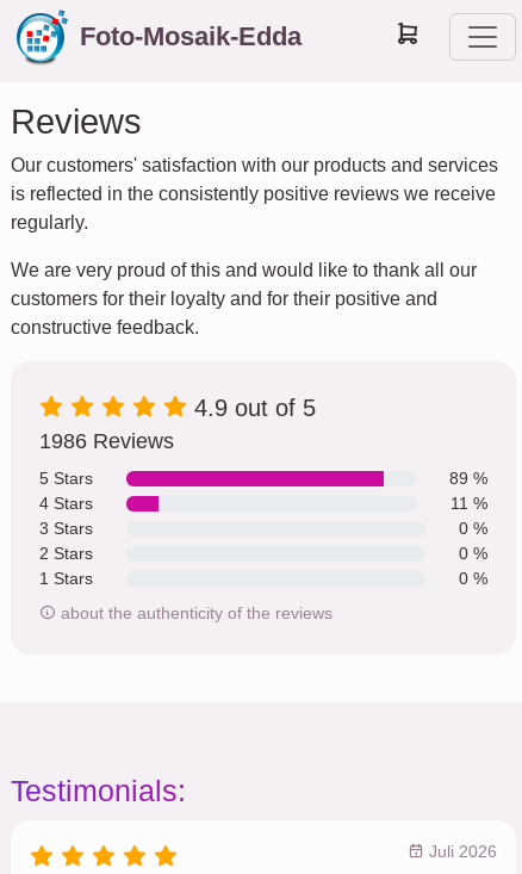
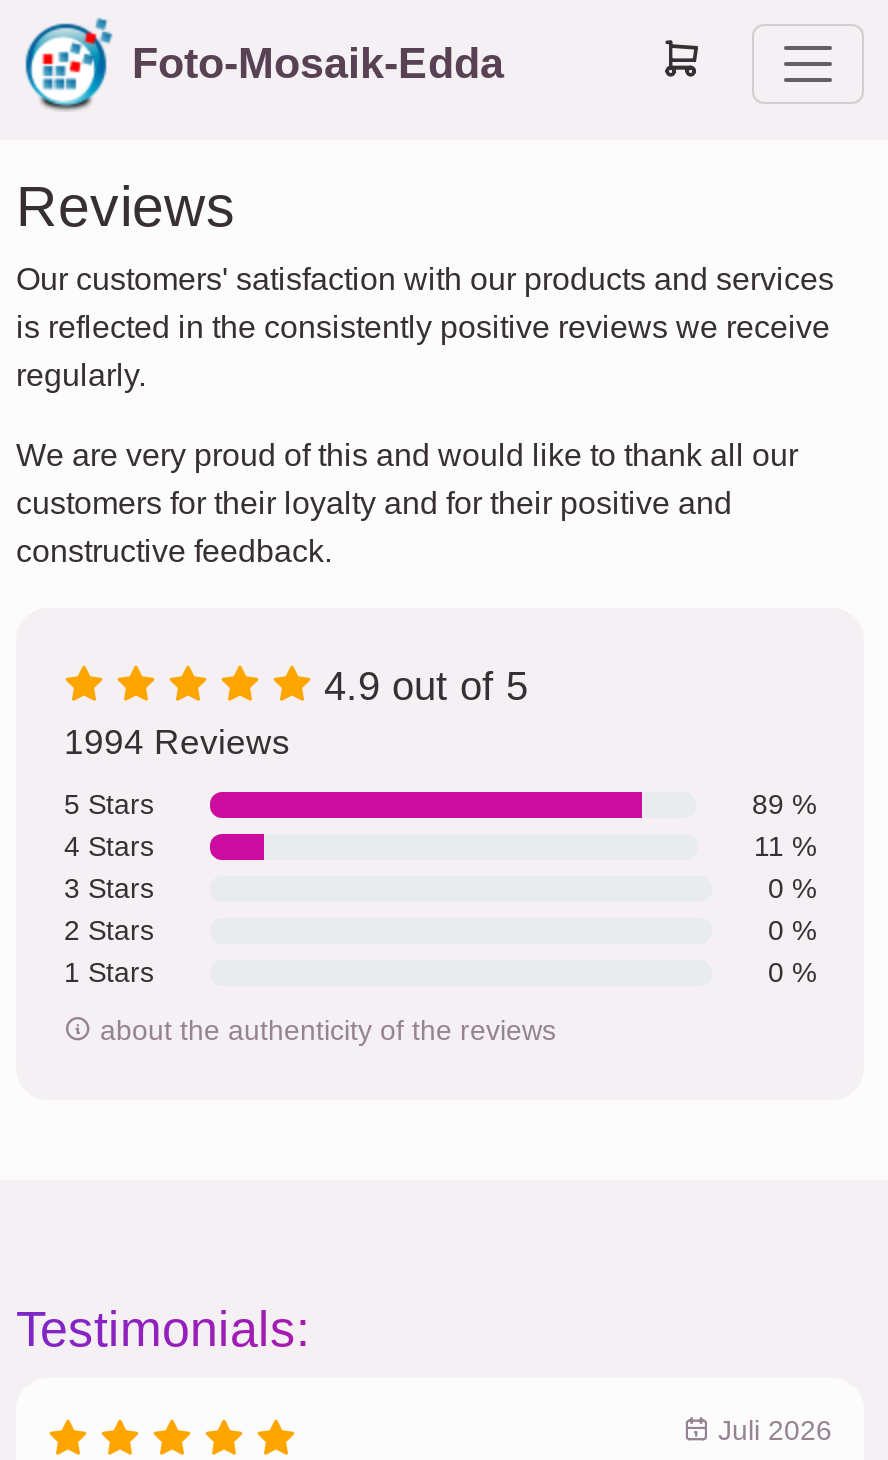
[39,429,174,453] 1986 Reviews -> [64,722,290,762] 1994 Reviews

